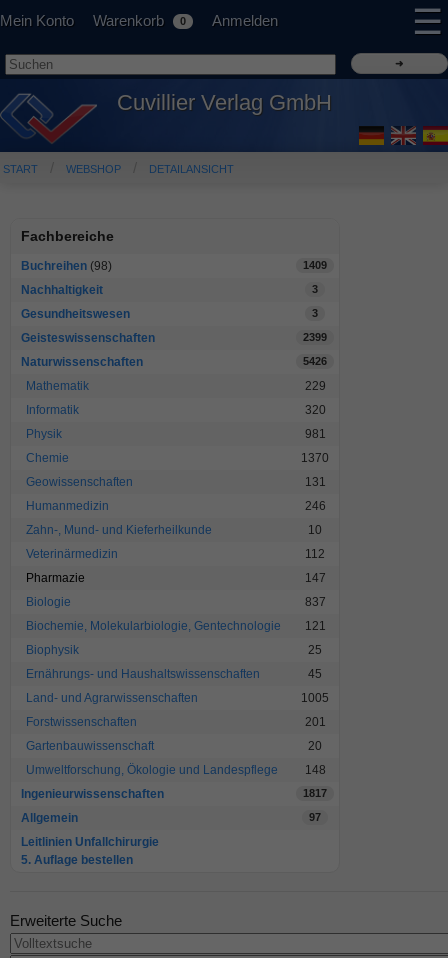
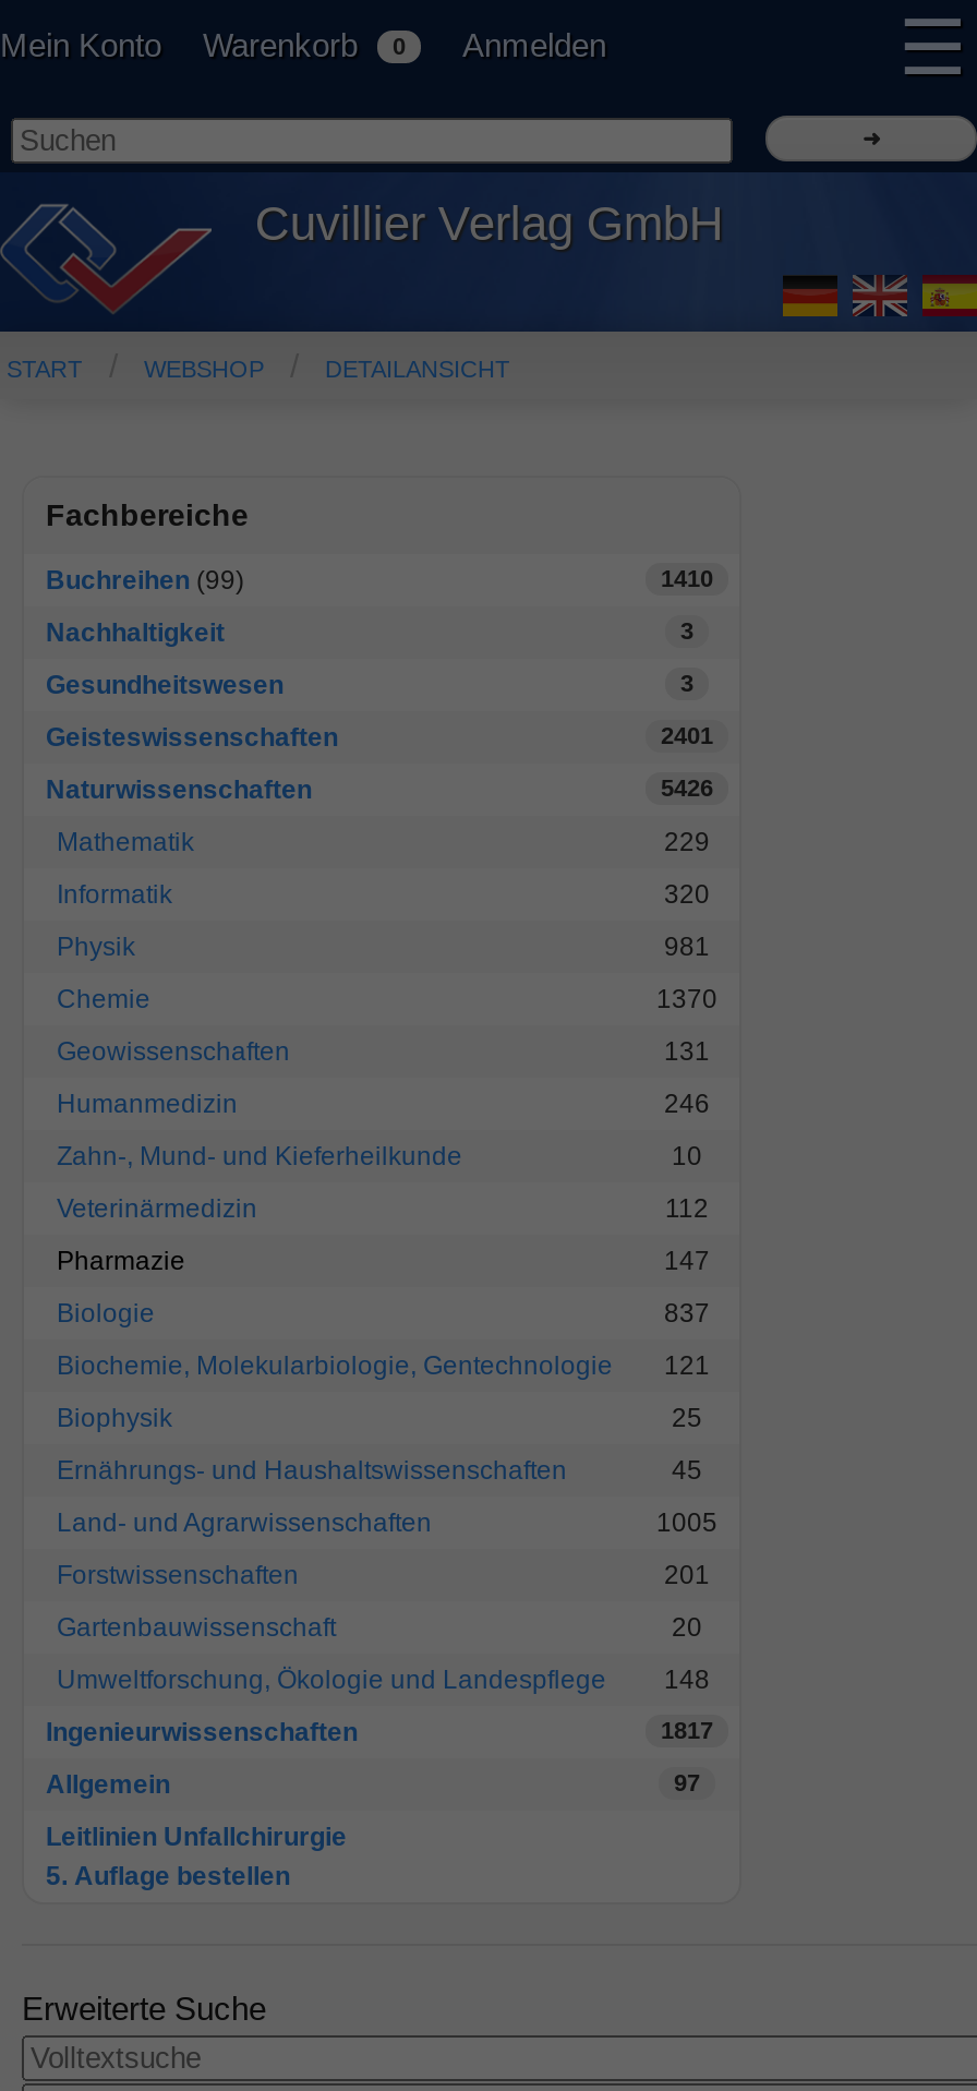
[21,259,112,273] Buchreihen (98) -> [46,566,244,596] Buchreihen (99)
[303,259,327,271] 1409 -> [661,566,713,592] 1410
[303,331,327,343] 2399 -> [661,723,713,749] 2401

